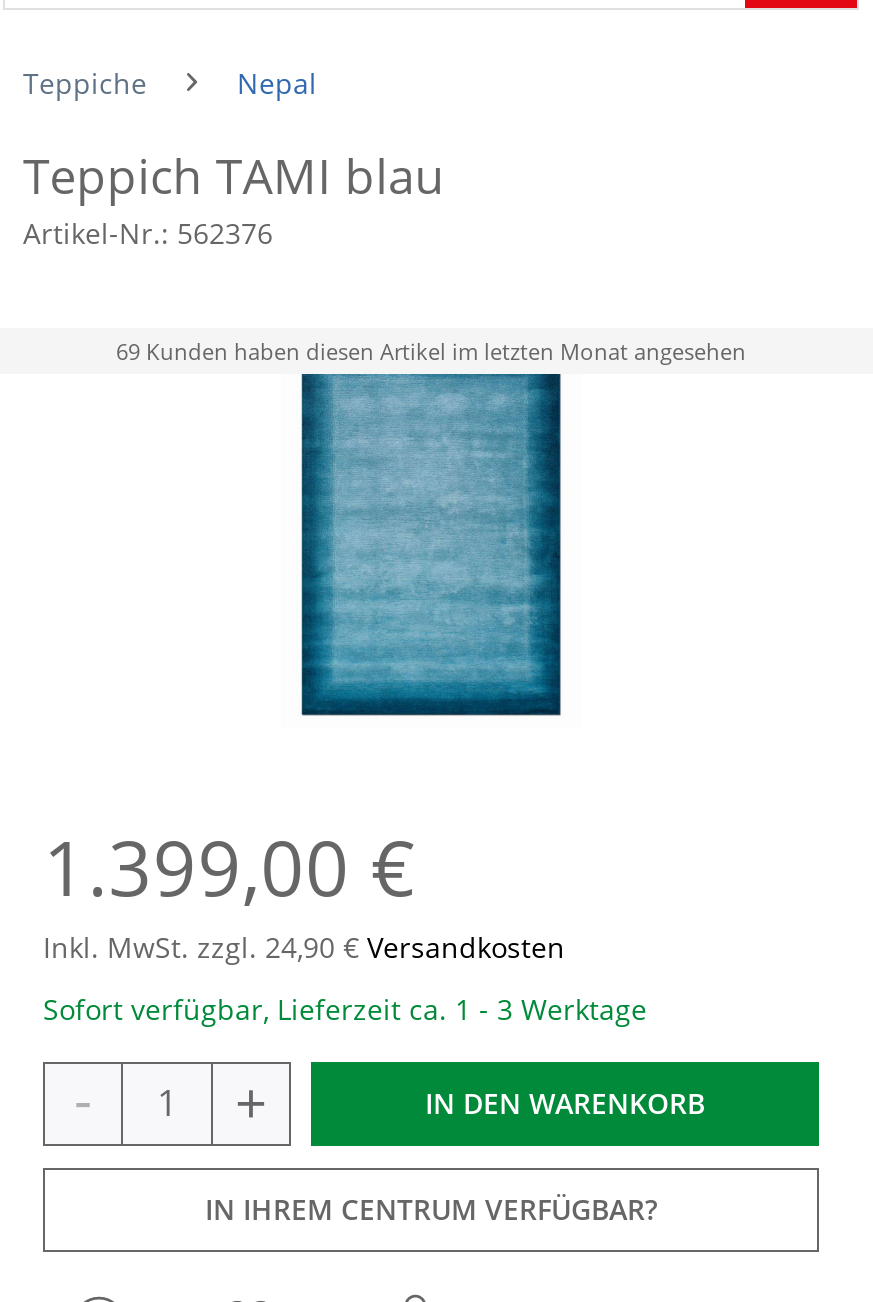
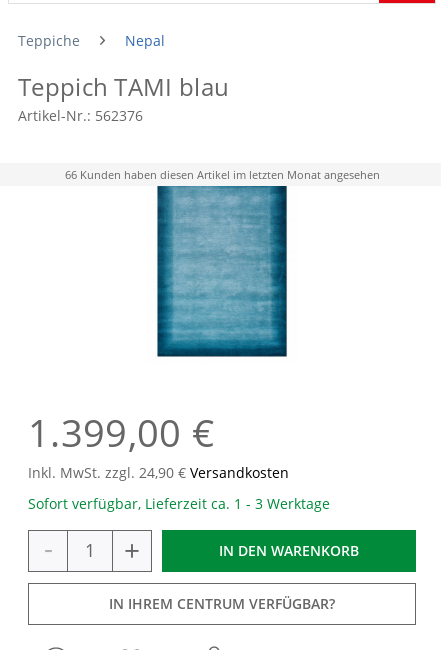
[116,336,746,366] 69 Kunden haben diesen Artikel im letzten Monat angesehen -> [64,167,379,182] 66 Kunden haben diesen Artikel im letzten Monat angesehen

